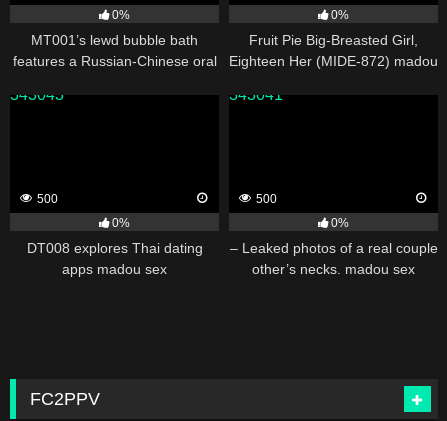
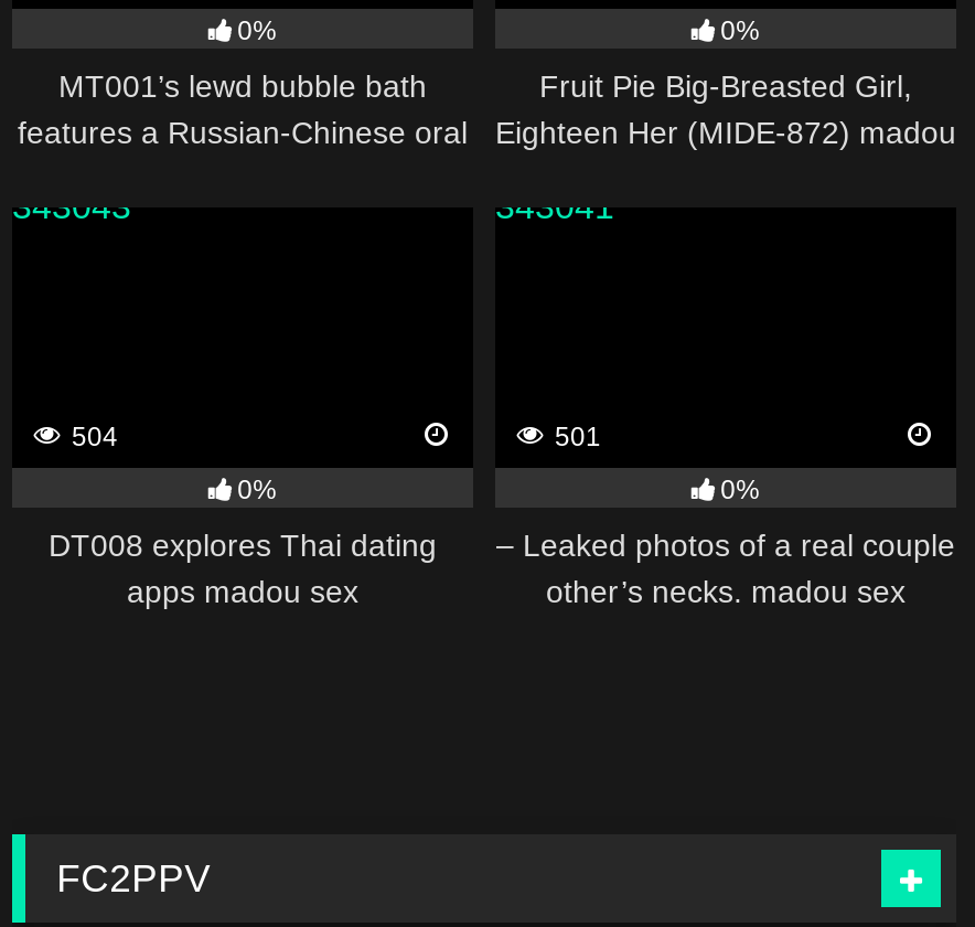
[34,192,58,206] 500 -> [65,422,118,453] 504
[253,192,277,206] 500 -> [548,422,601,453] 501

